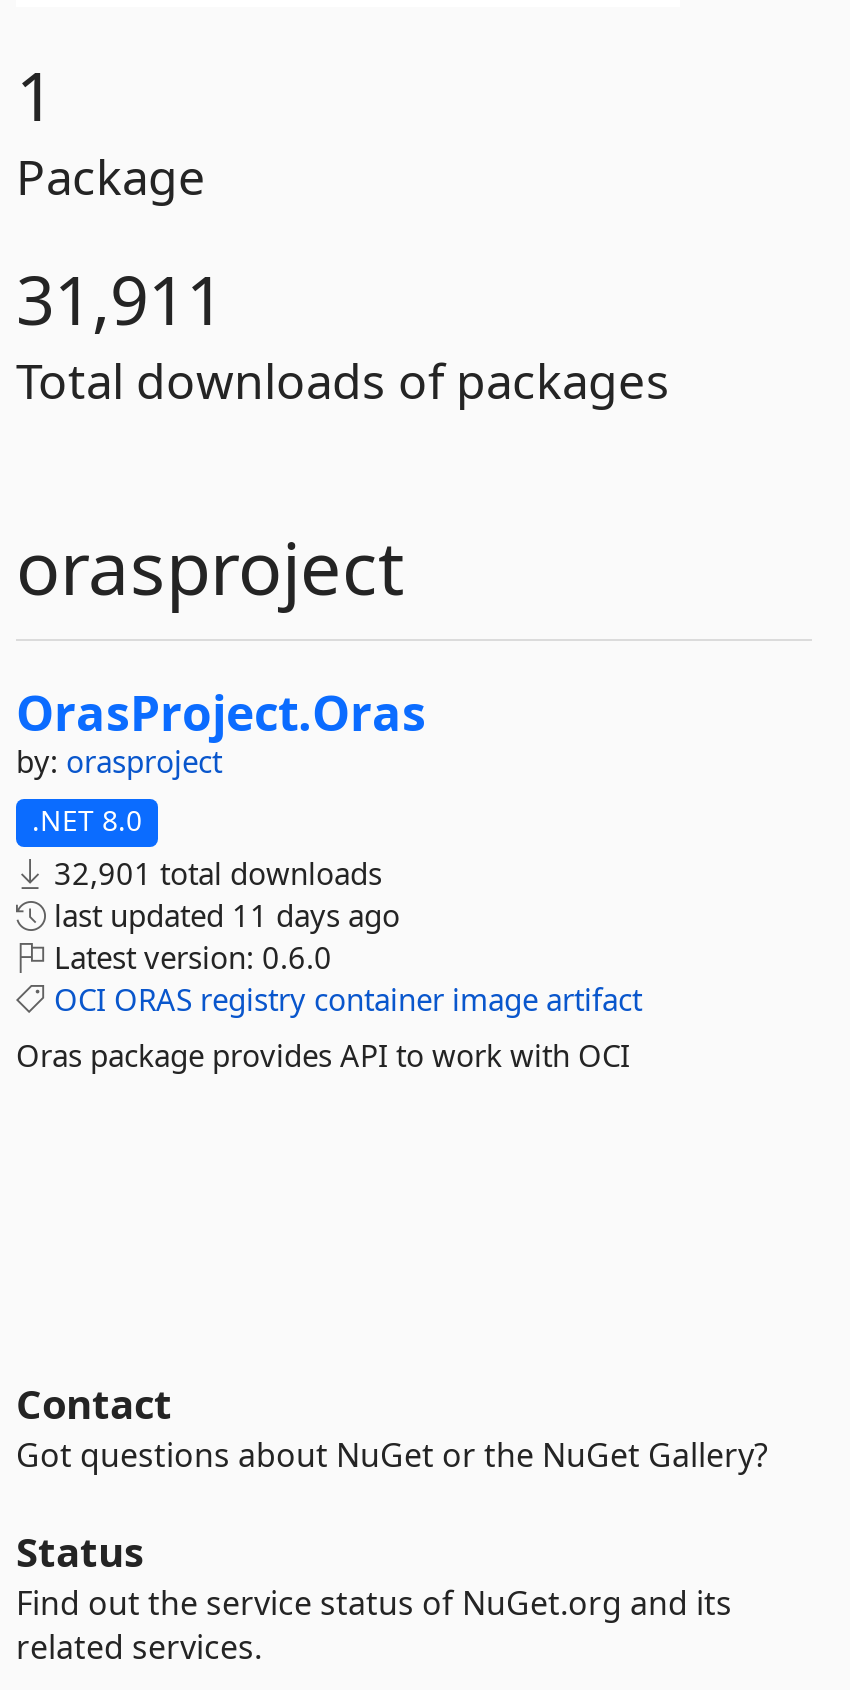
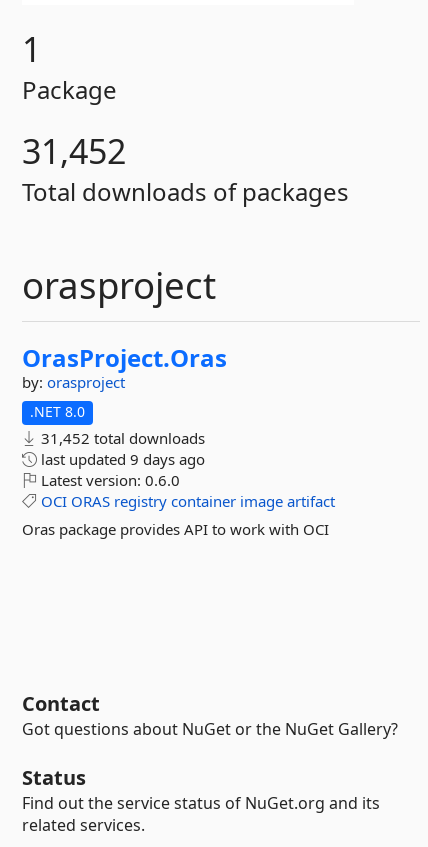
[16,253,224,345] 31,911 -> [22,128,126,174] 31,452
[46,853,382,893] 32,901 total downloads -> [37,428,205,448] 31,452 total downloads
[46,895,400,935] last updated 11 days ago -> [37,449,205,469] last updated 9 days ago

